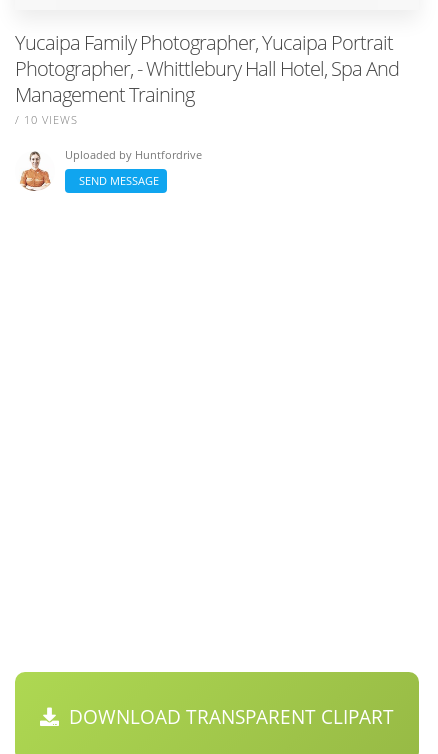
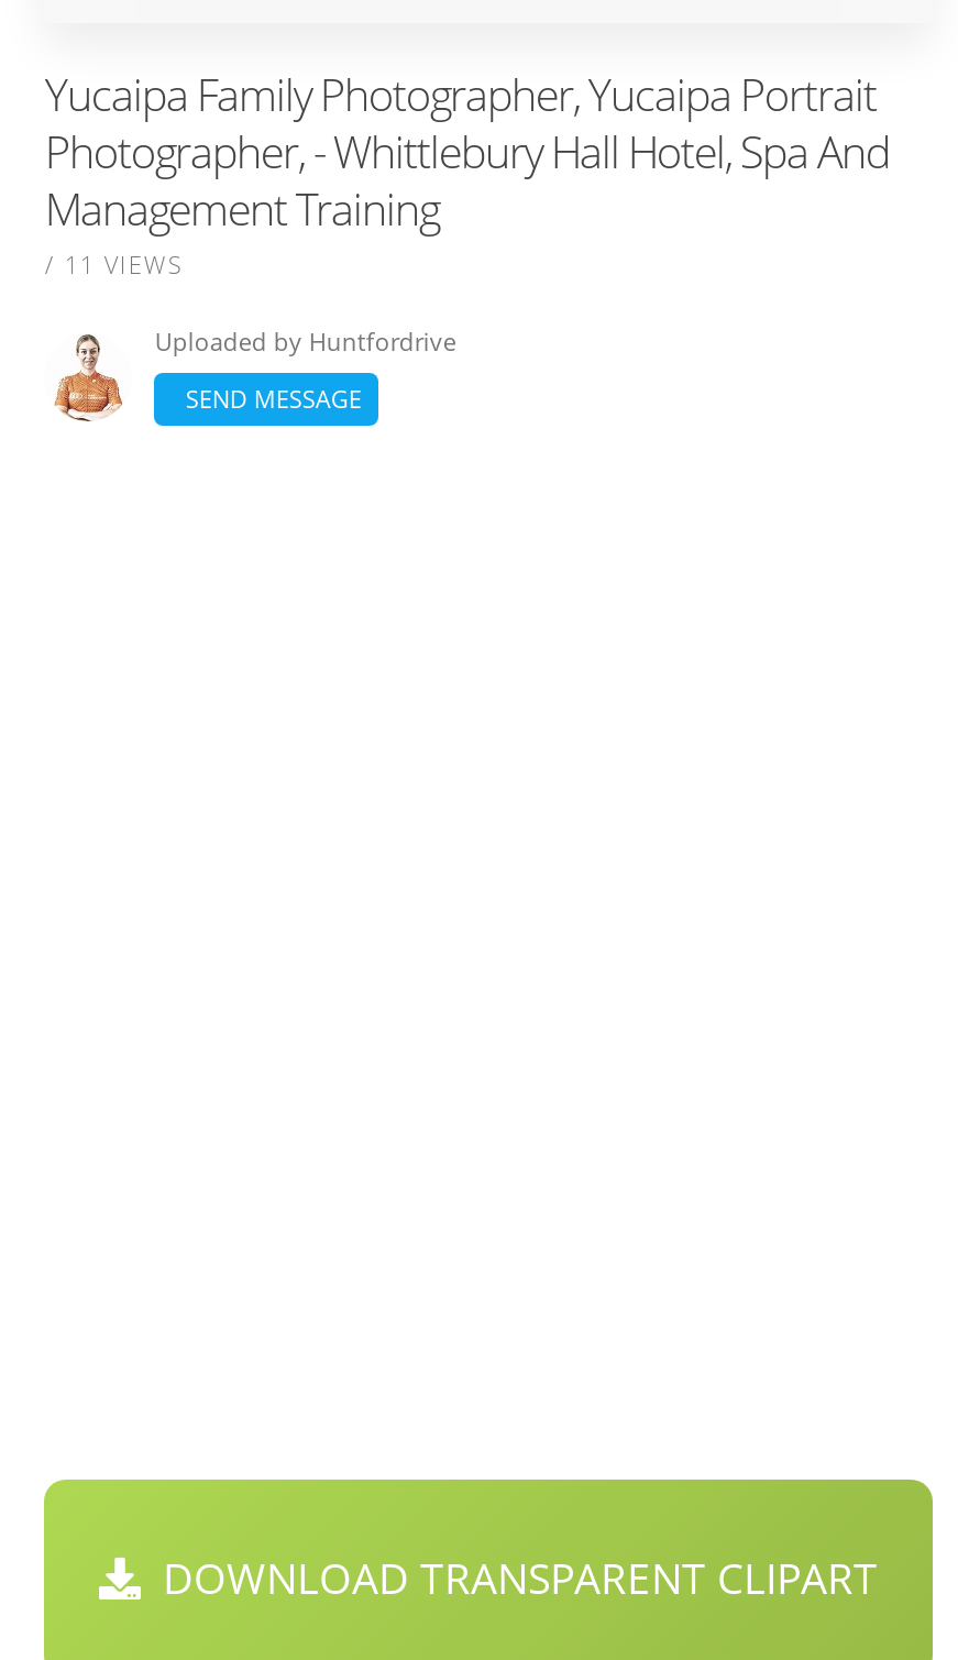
[15,112,78,127] / 10 VIEWS -> [45,248,183,281] / 11 VIEWS

